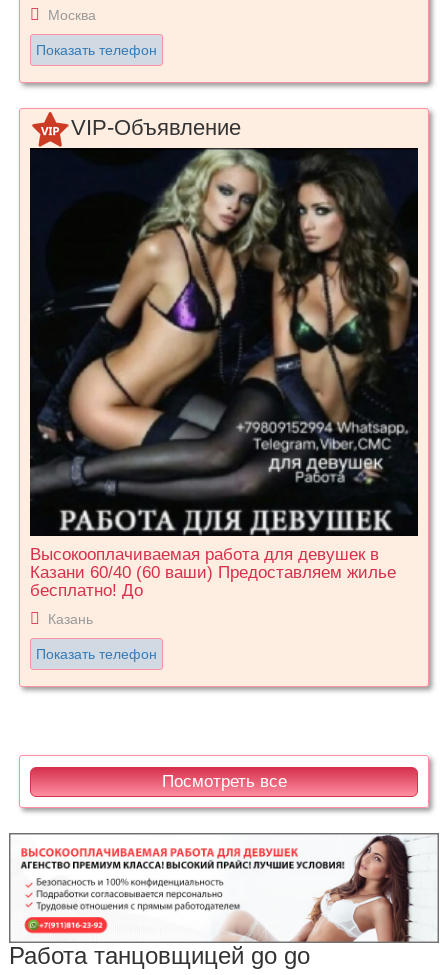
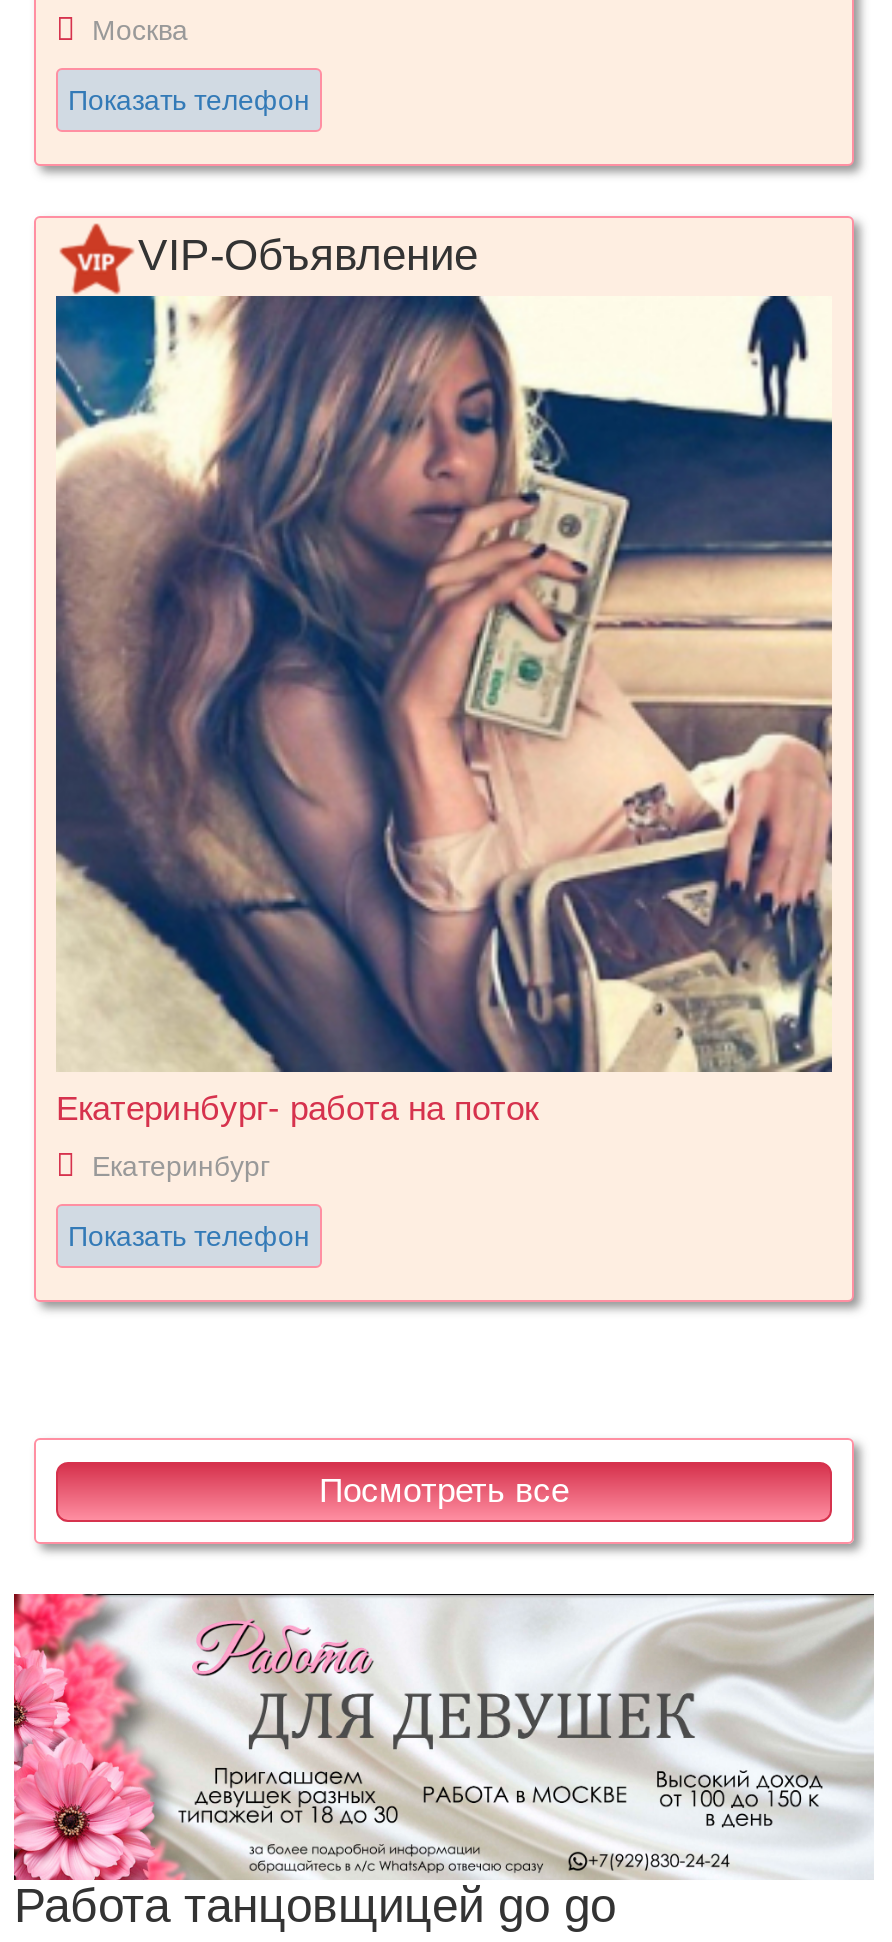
[29,147,419,600] [image] | Высокооплачиваемая работа для девушек в | Казани 60/40 (60 ваши) Предоставляем жилье | бесплатно! До -> [54,294,834,1129] [image] | Екатеринбург- работа на поток
[48,611,93,627] Казань -> [92,1151,270,1183] Екатеринбург
moved [36,646,286,791] -> [68,1221,569,1509]: Показать телефон | Посмотреть все
[8,832,439,944] [image] -> [12,1592,874,1878] [image]

